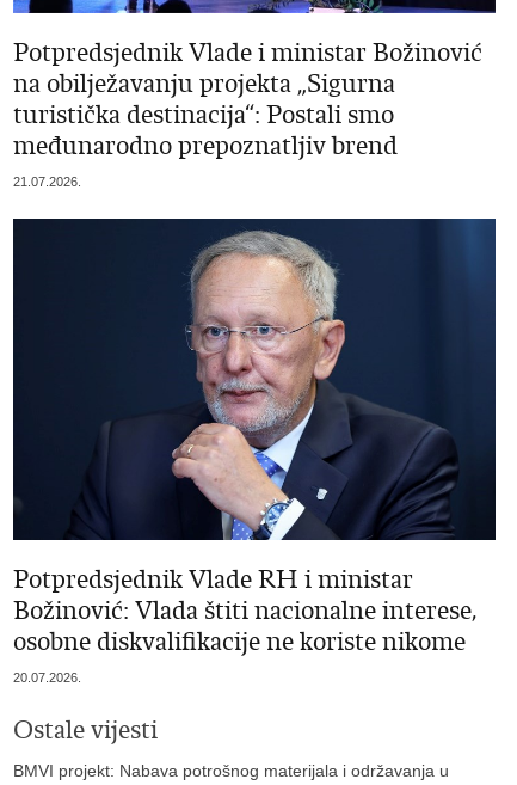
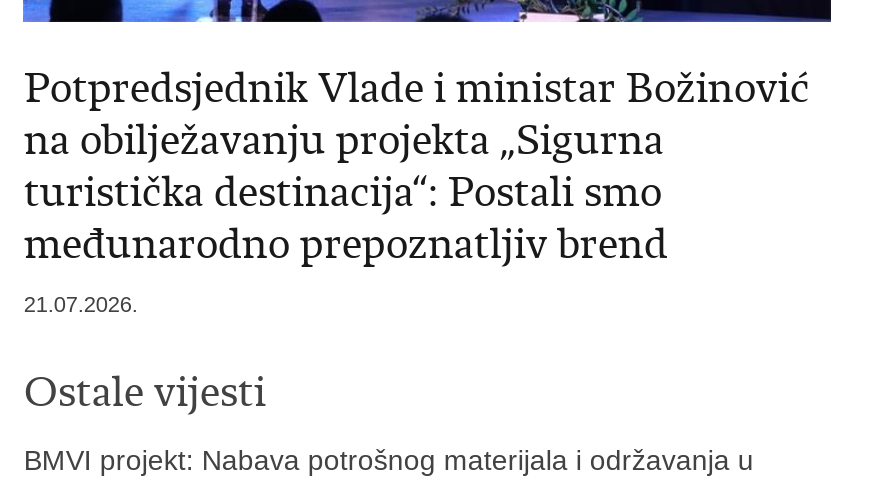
[12,217,497,684] [image] | Potpredsjednik Vlade RH i ministar | Božinović: Vlada štiti nacionalne interese, | osobne diskvalifikacije ne koriste nikome | 20.07.2026. -> none

